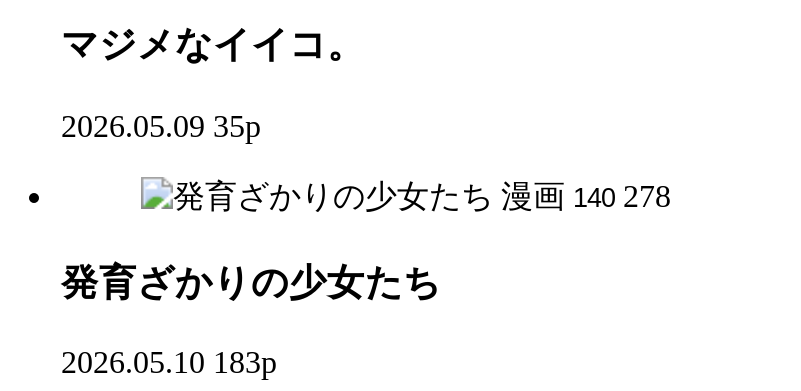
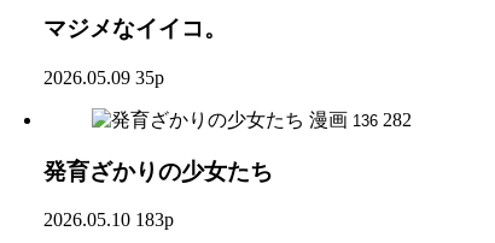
[501,179,671,213] 漫画 140 278 -> [309,109,412,130] 漫画 136 282

